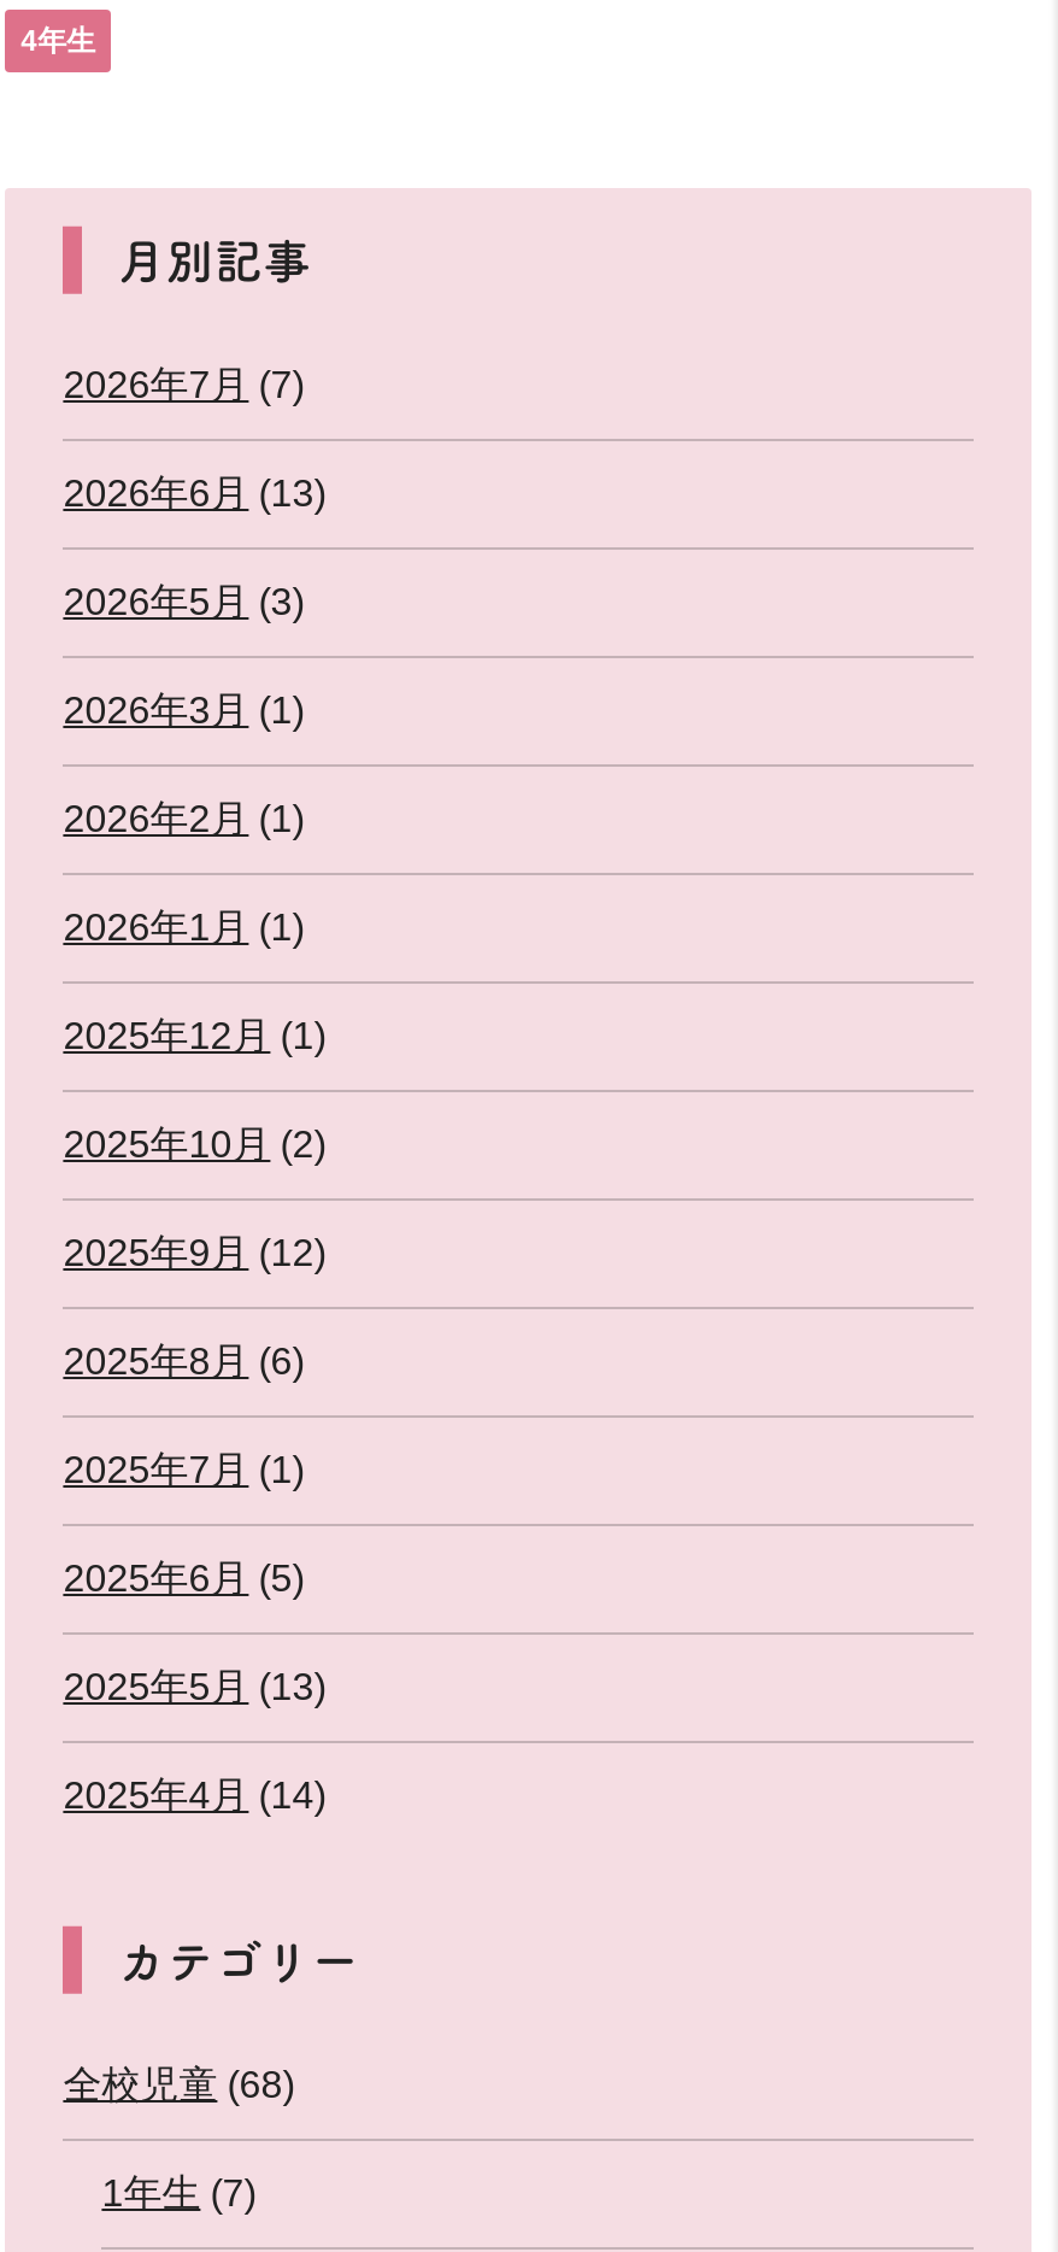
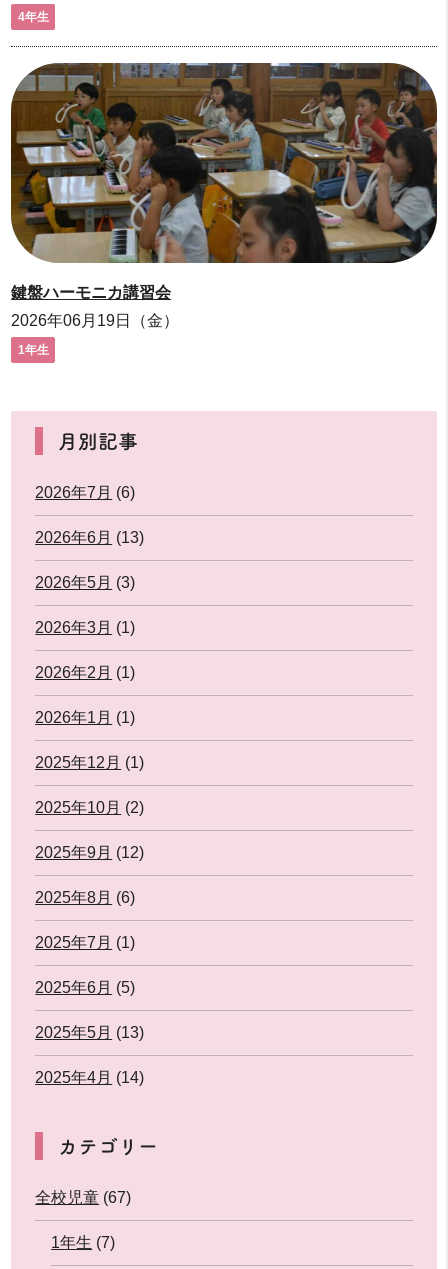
none -> [10,62,438,357] [image] | 鍵盤ハーモニカ講習会 | 2026年06月19日（金） | 1年生
[63,364,304,405] 2026年7月(7) -> [35,484,135,501] 2026年7月(6)
[63,2064,295,2105] 全校児童(68) -> [35,1189,131,1206] 全校児童(67)

